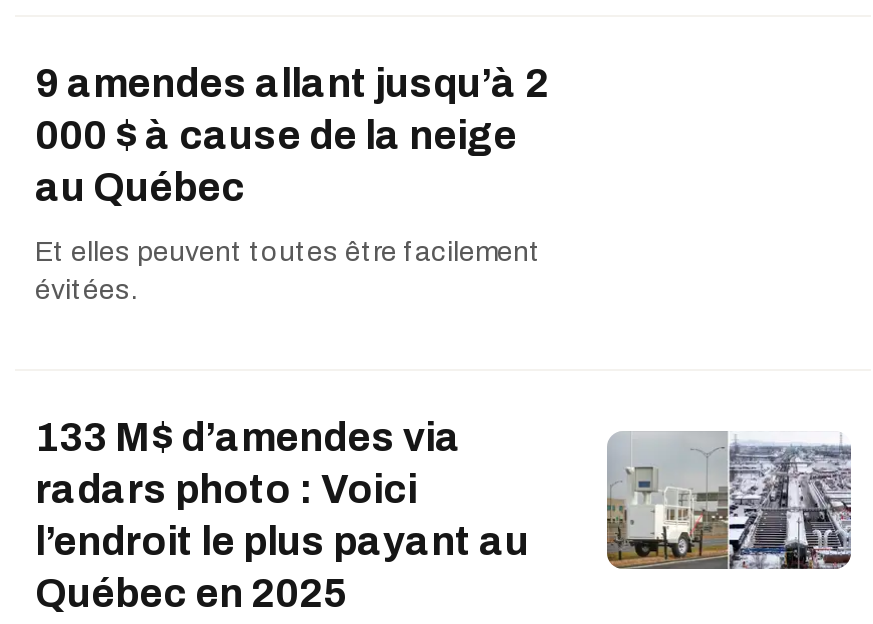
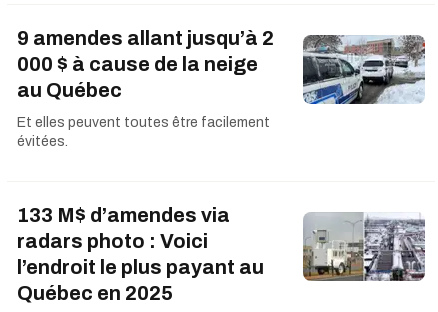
none -> [302,34,426,105] [image]

